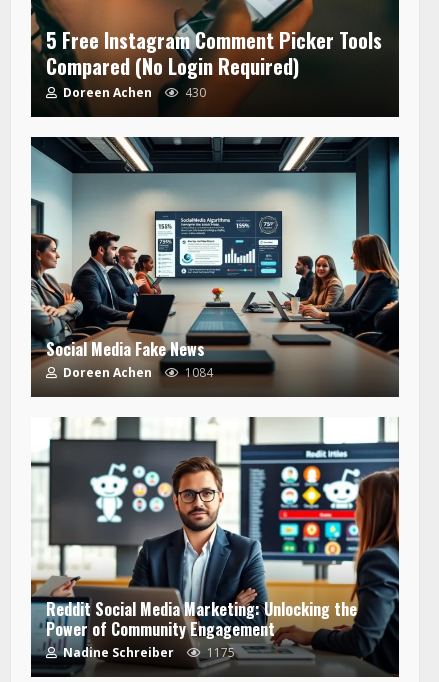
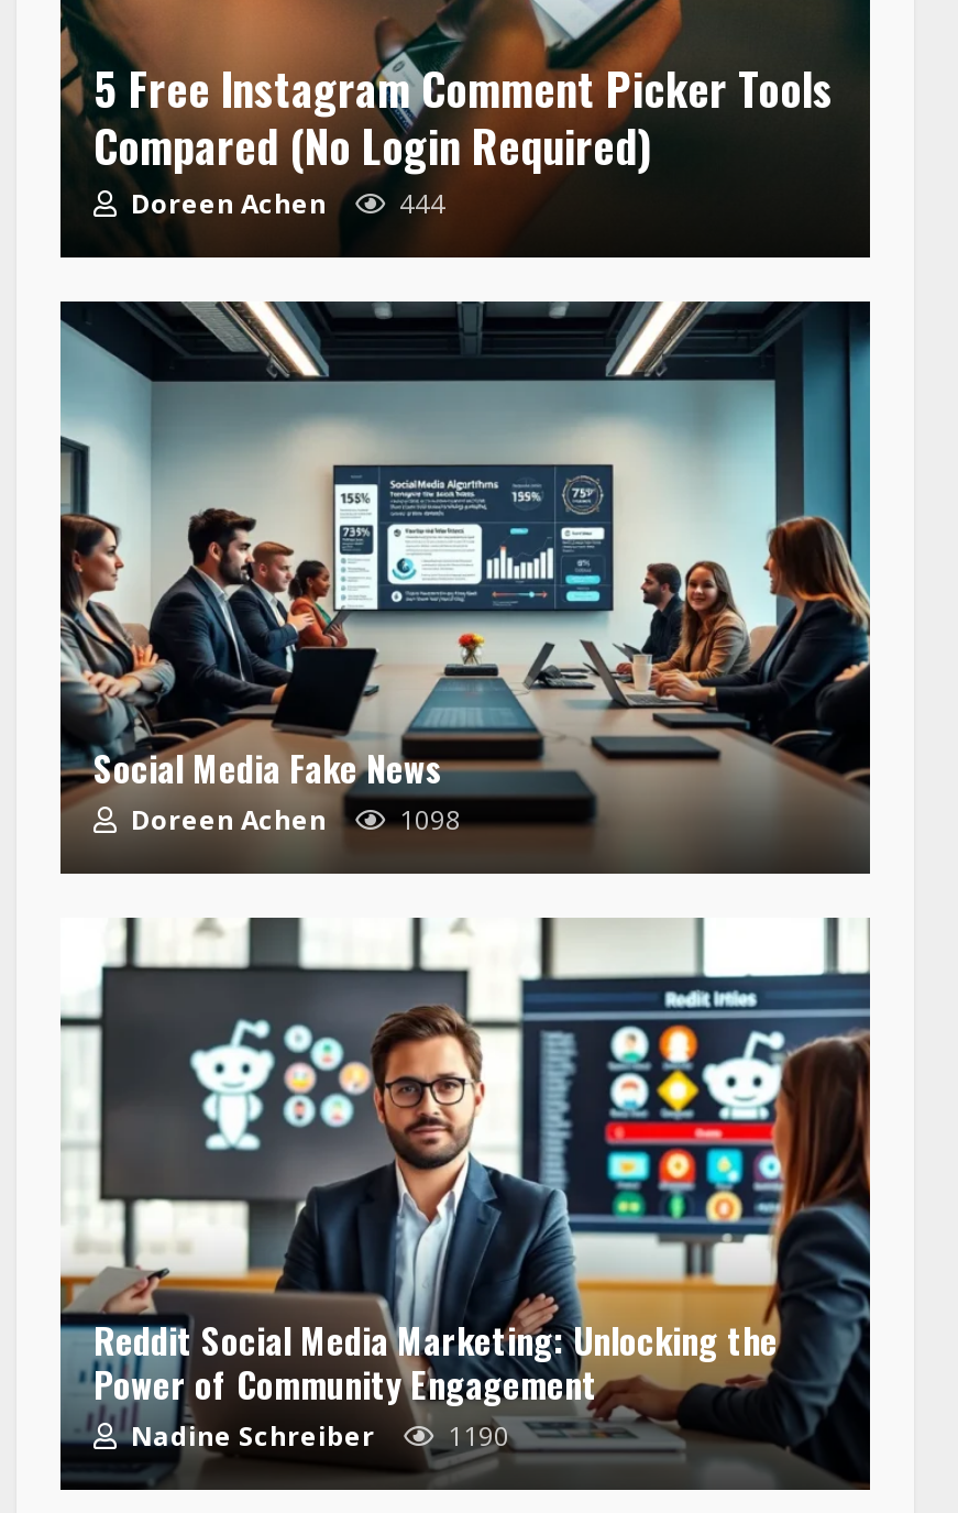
[60,84,206,101] Doreen Achen 430 -> [124,185,445,222] Doreen Achen 444
[60,364,213,381] Doreen Achen 1084 -> [124,801,461,839] Doreen Achen 1098
[60,644,235,661] Nadine Schreiber 1175 -> [124,1417,509,1455] Nadine Schreiber 1190

